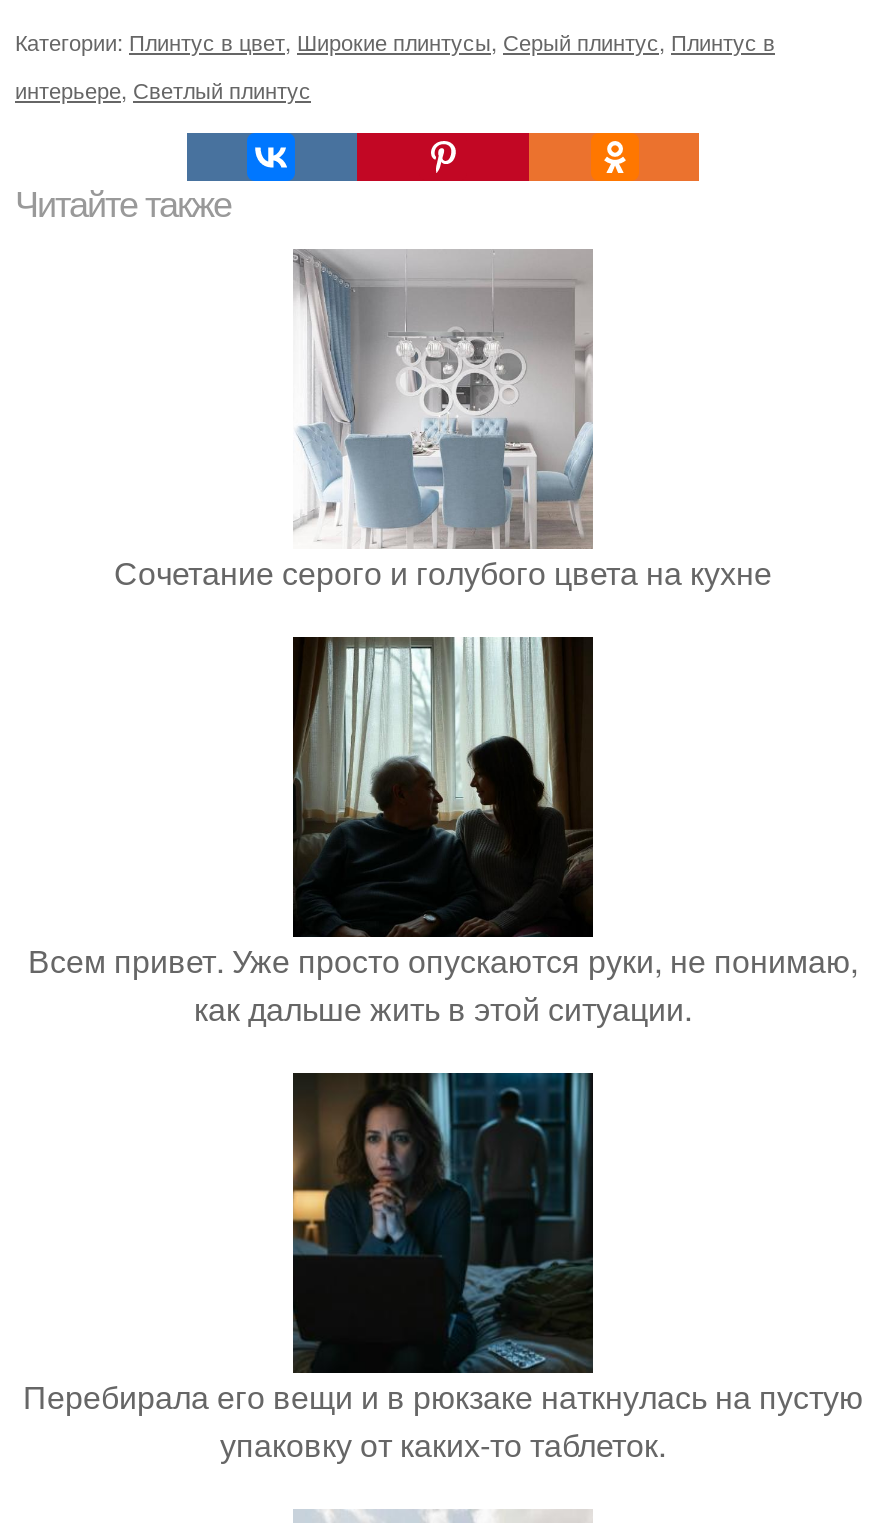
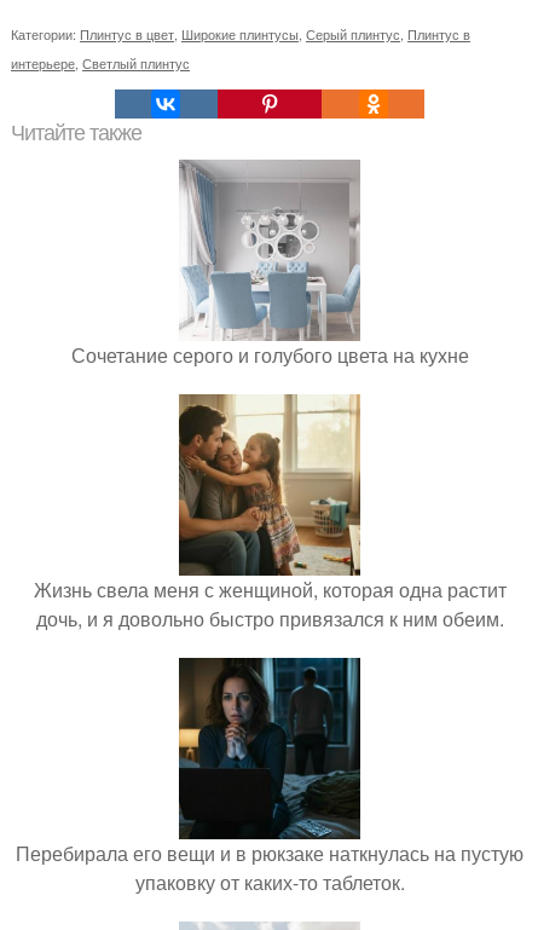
[28,635,858,1032] [image] | Всем привет. Уже просто опускаются руки, не понимаю, | как дальше жить в этой ситуации. -> [33,393,506,633] [image] | Жизнь свела меня с женщиной, которая одна растит | дочь, и я довольно быстро привязался к ним обеим.

